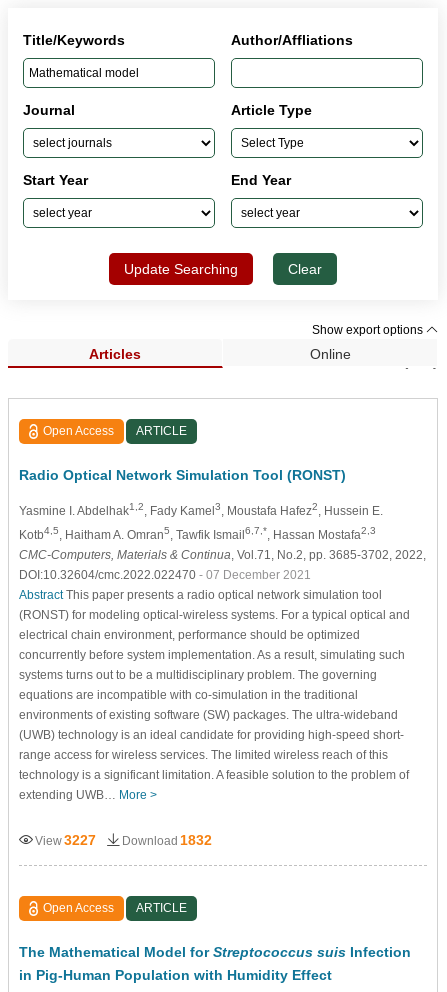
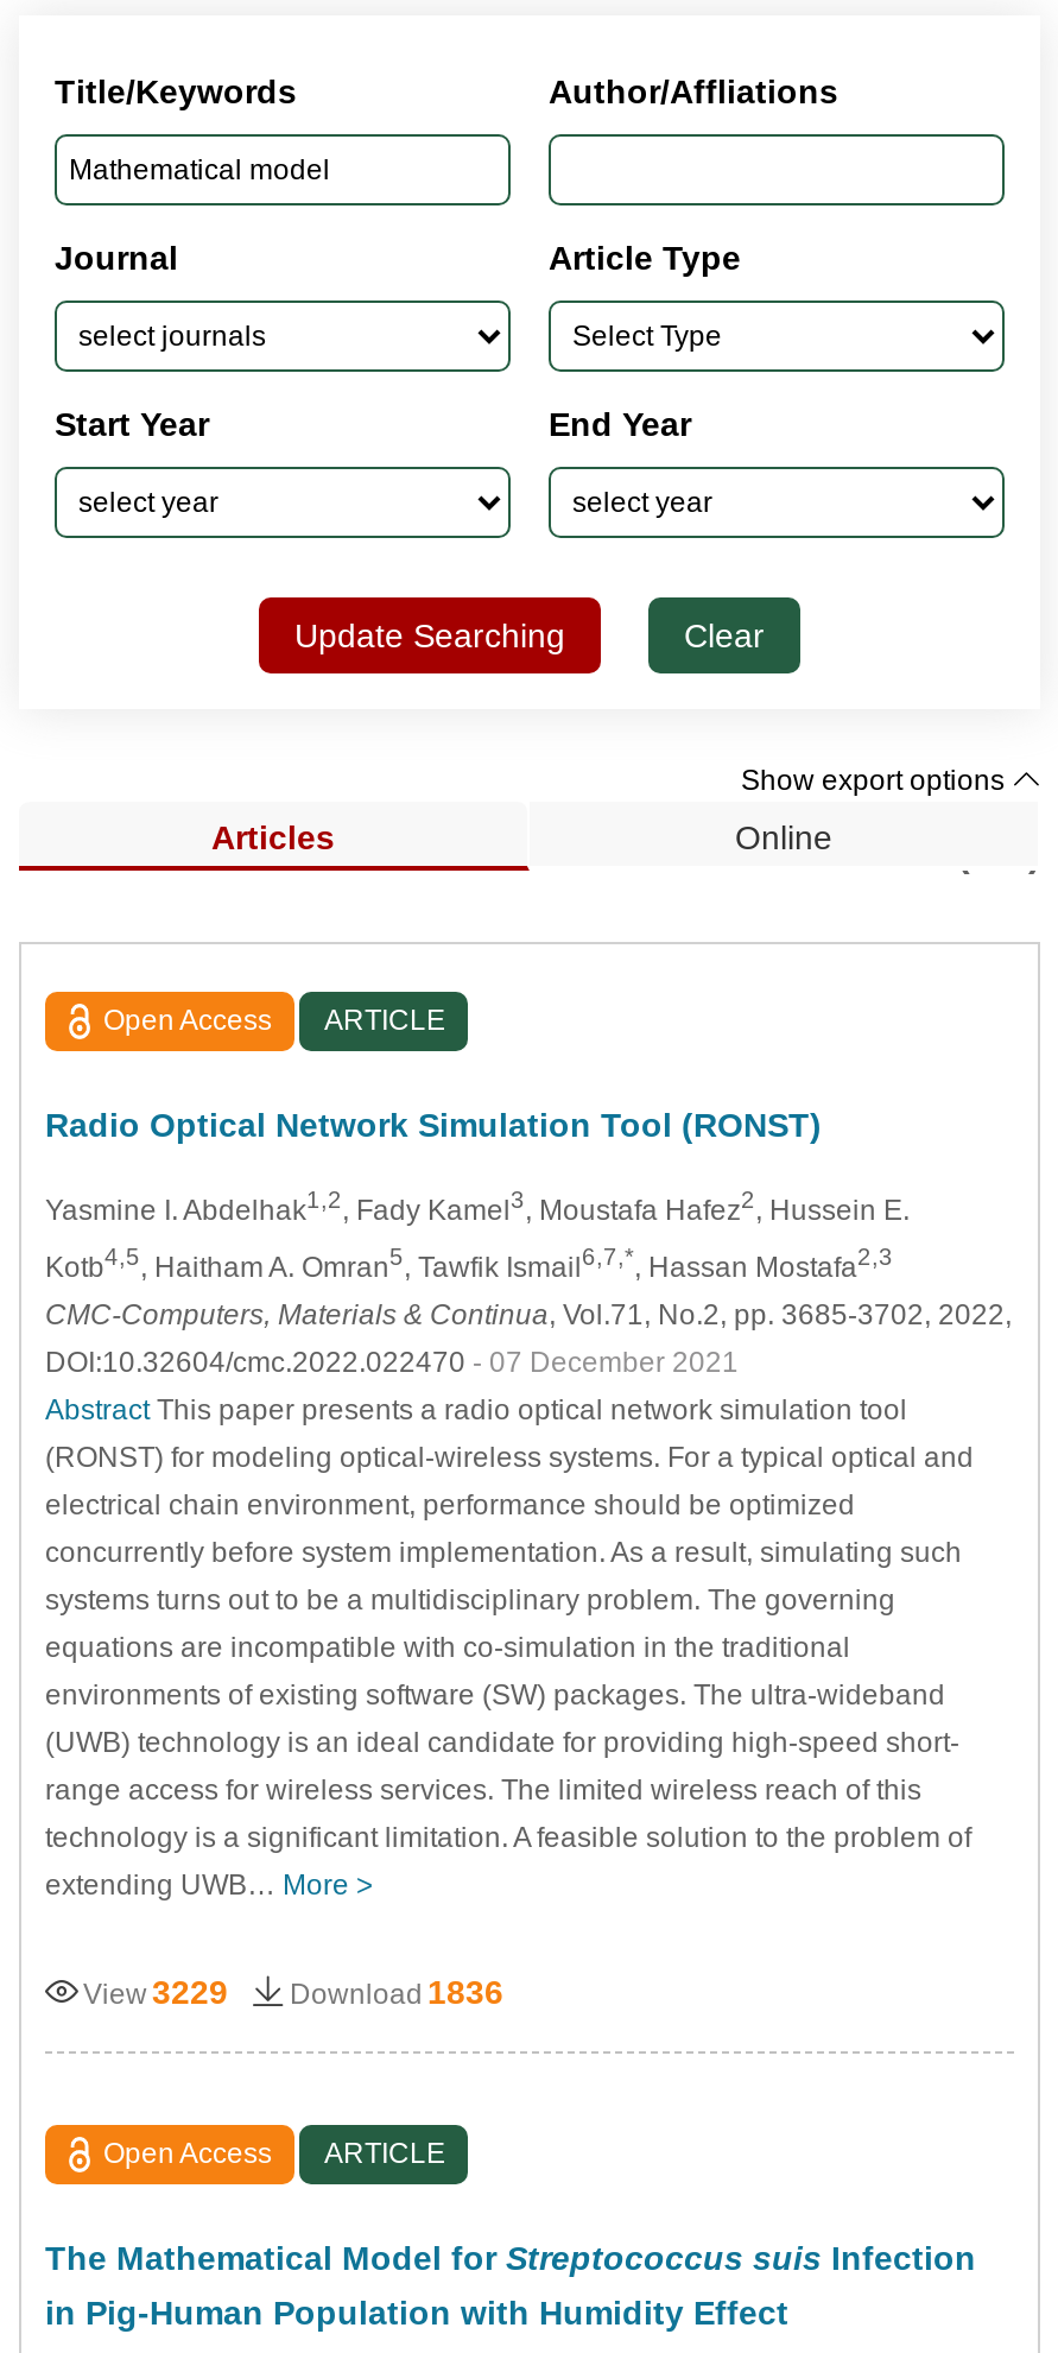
[35,832,96,848] View 3227 -> [83,1972,228,2010] View 3229
[122,832,212,848] Download 1832 -> [290,1972,503,2010] Download 1836

